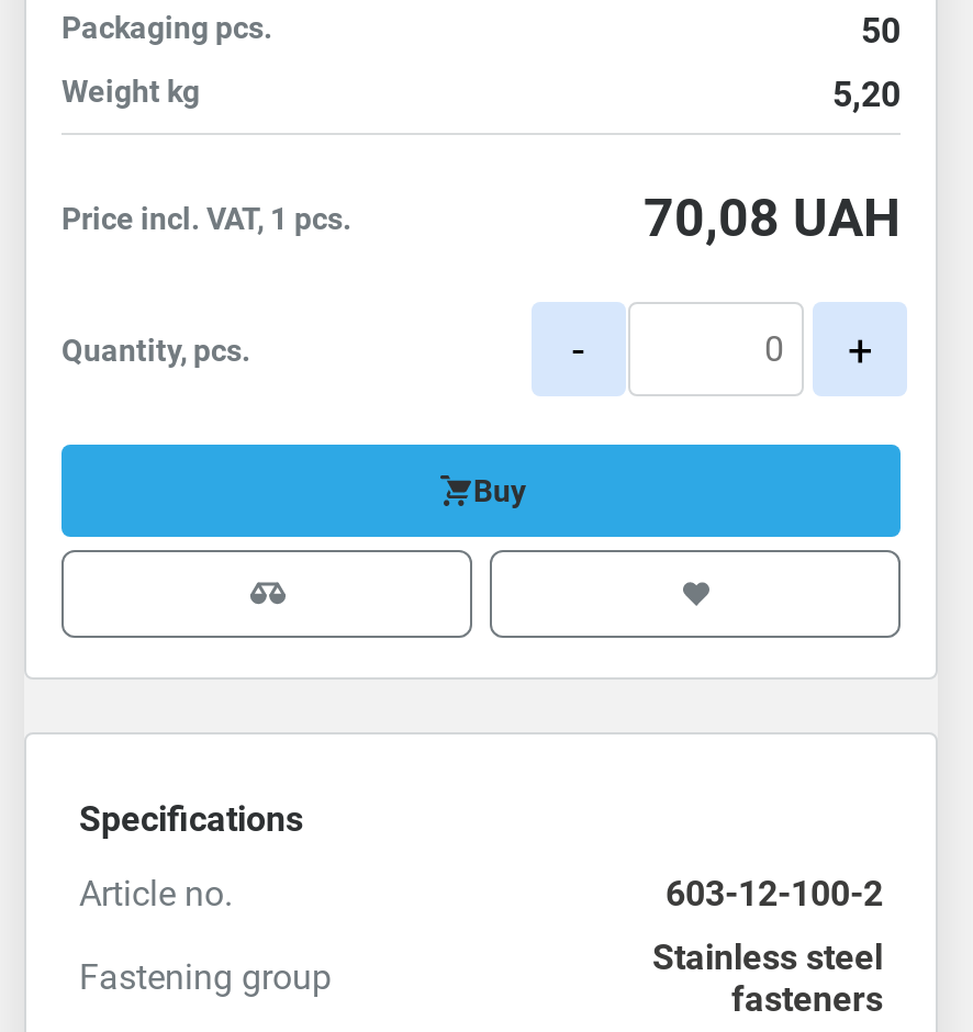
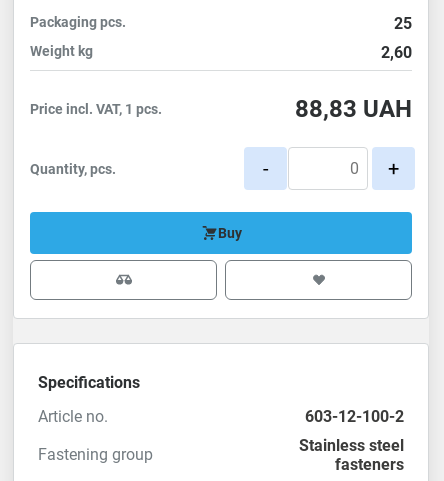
[861,10,901,52] 50 -> [394,14,412,33] 25
[832,74,901,115] 5,20 -> [381,43,412,62] 2,60
[644,188,901,249] 70,08 UAH -> [295,95,412,123] 88,83 UAH

